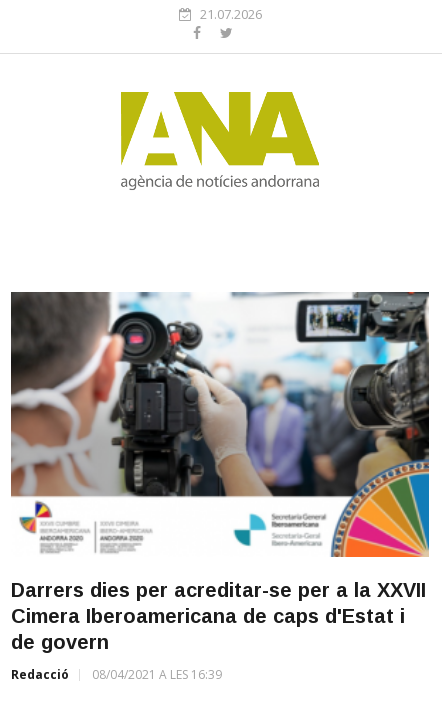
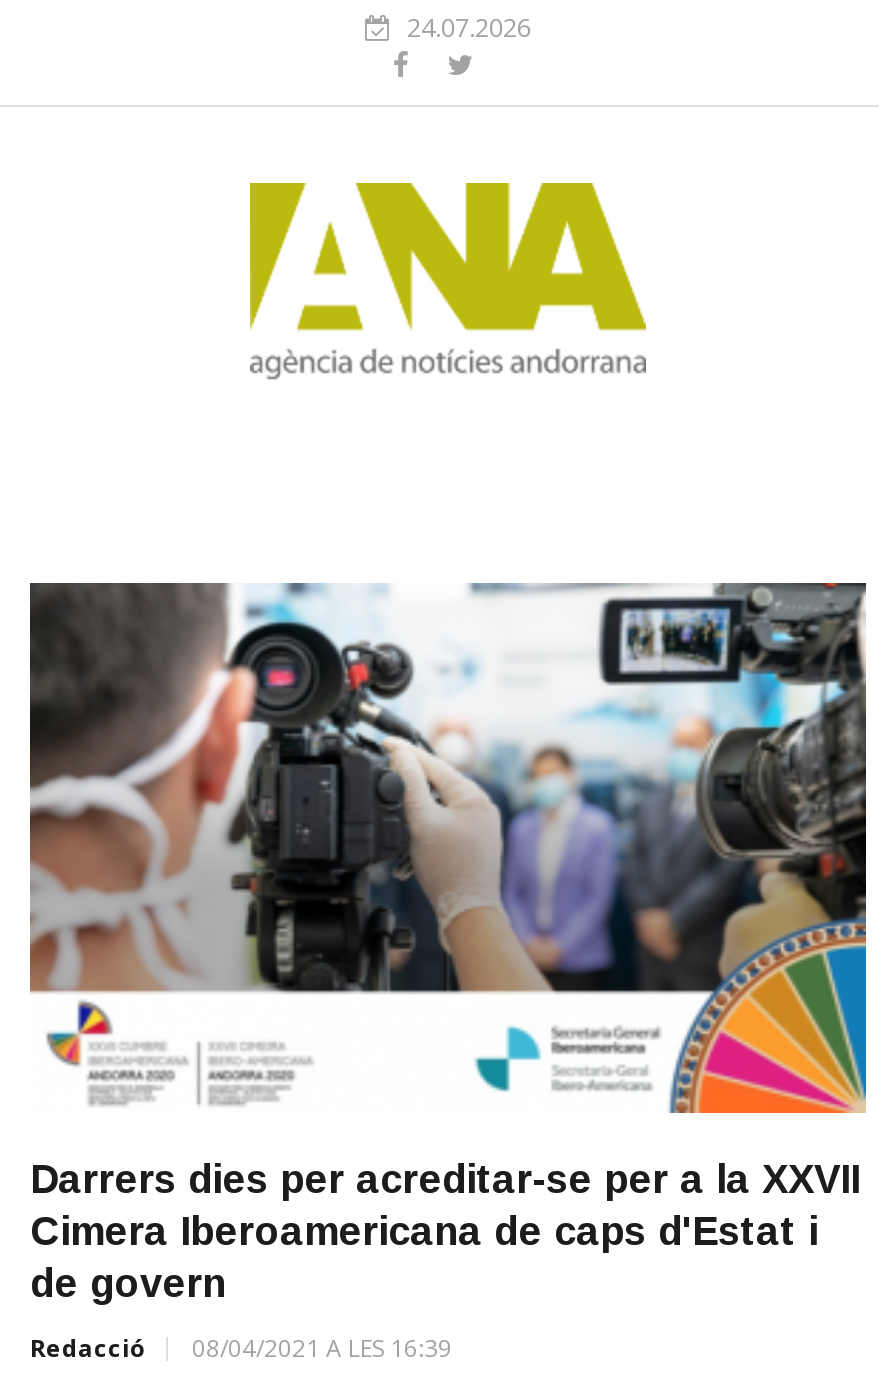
[199,5,261,23] 21.07.2026 -> [407,9,531,45] 24.07.2026

